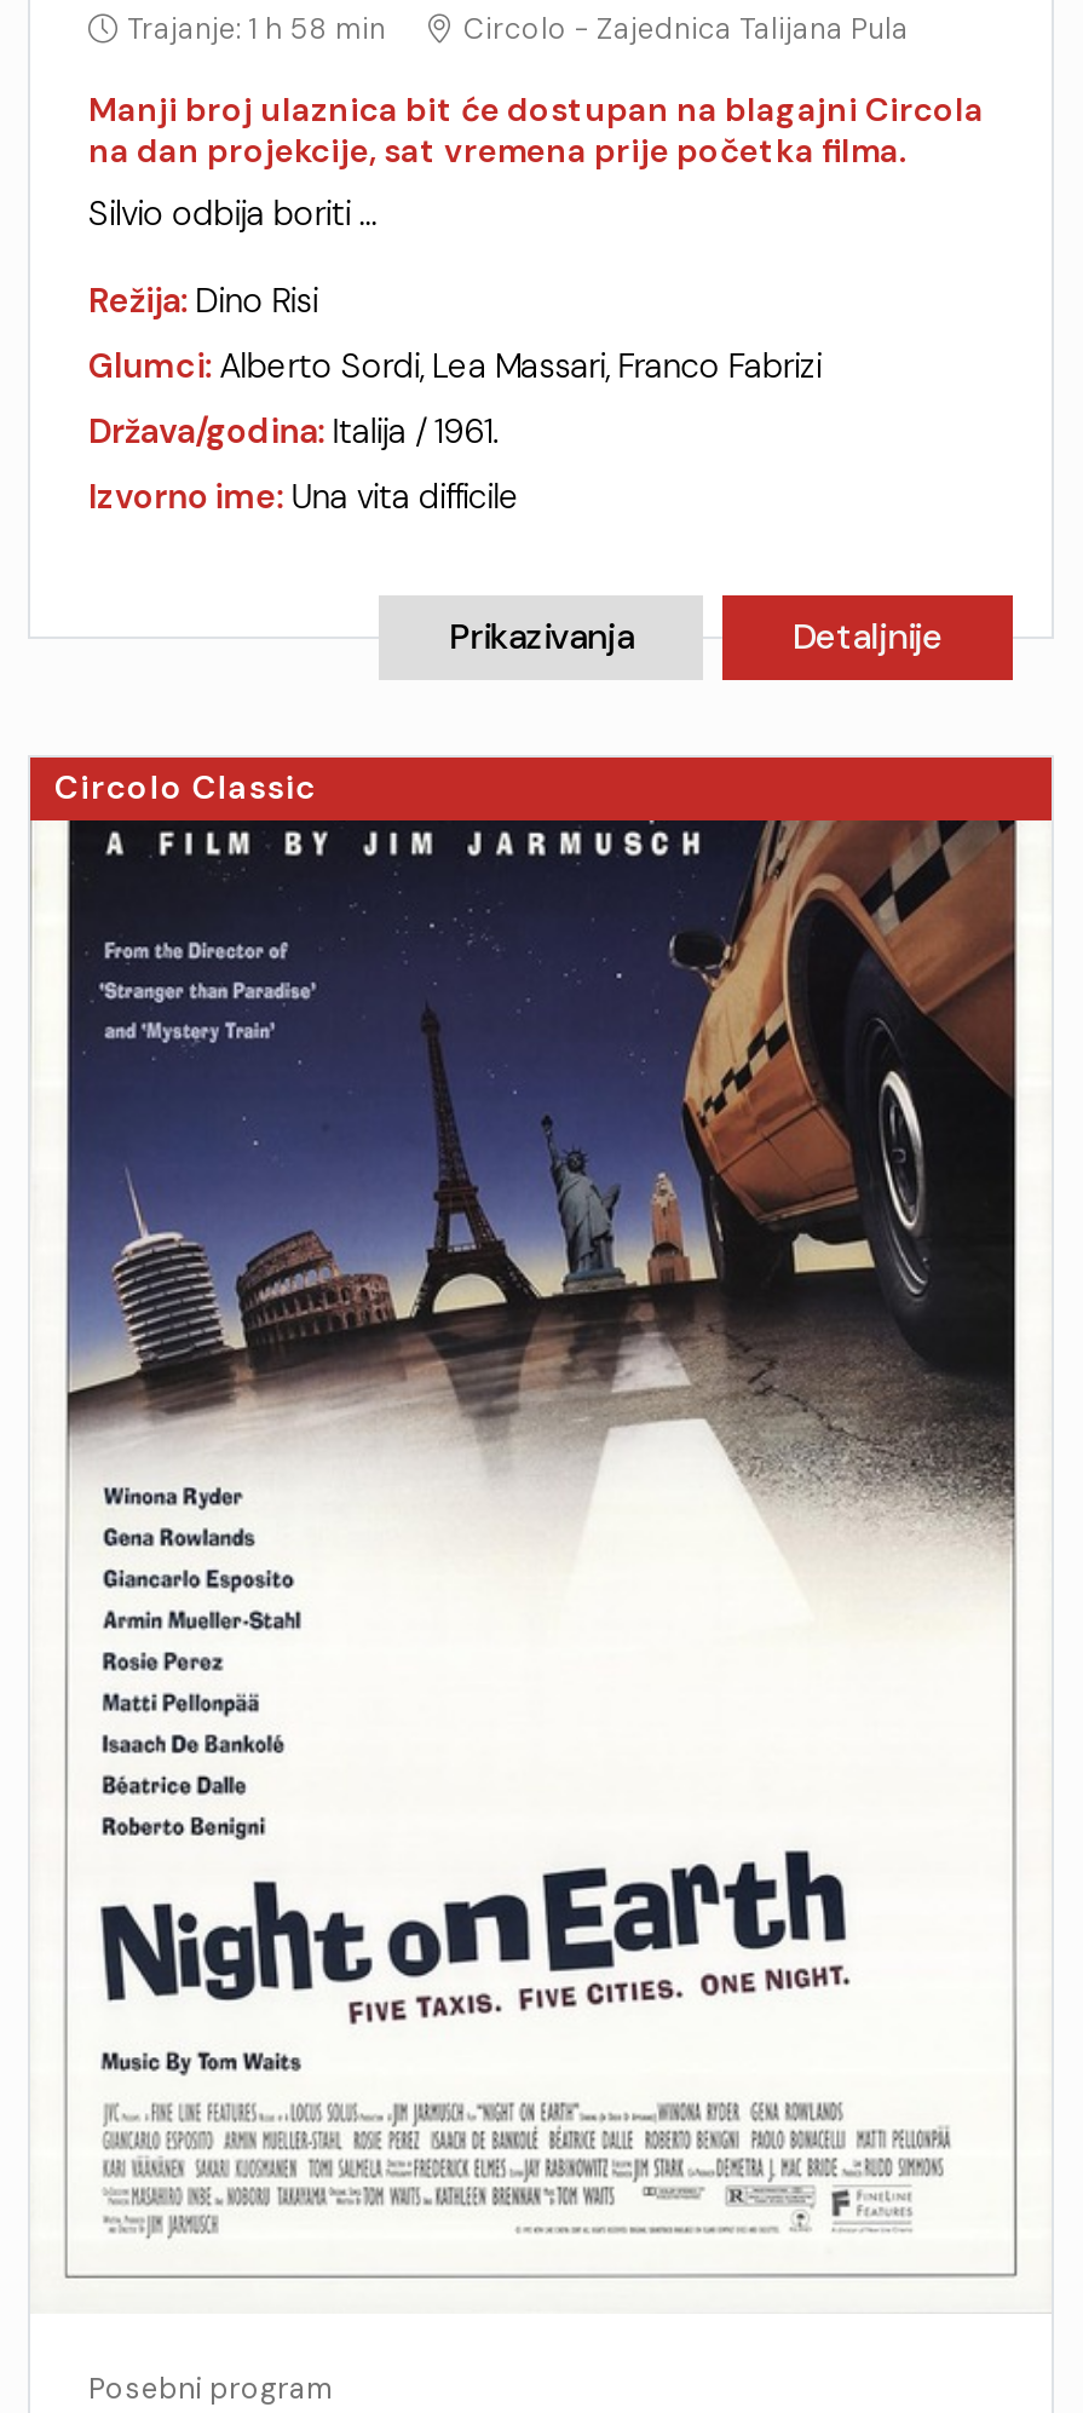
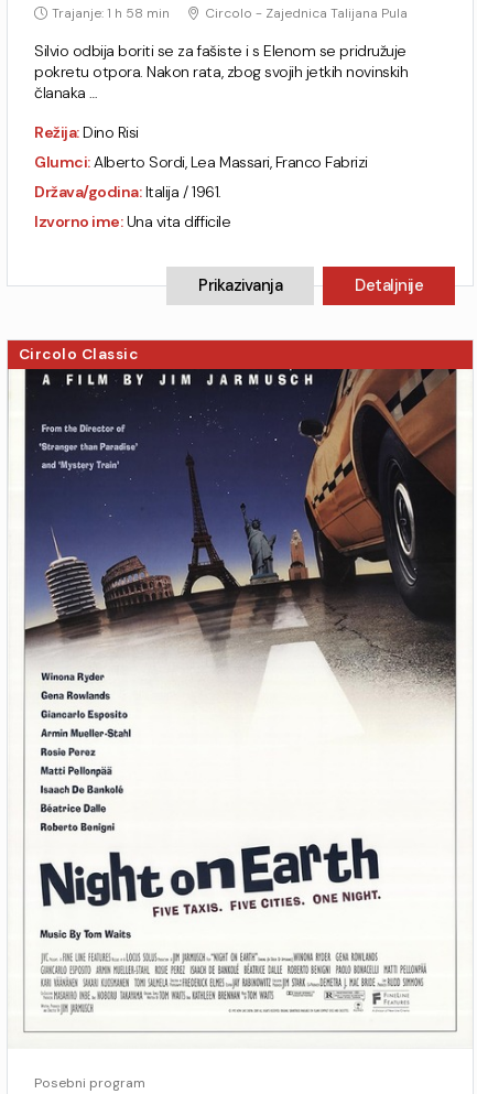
[88,89,984,234] Manji broj ulaznica bit će dostupan na blagajni Circola | na dan projekcije, sat vremena prije početka filma. | Silvio odbija boriti … -> [34,41,408,102] Silvio odbija boriti se za fašiste i s Elenom se pridružuje | pokretu otpora. Nakon rata, zbog svojih jetkih novinskih | članaka …

